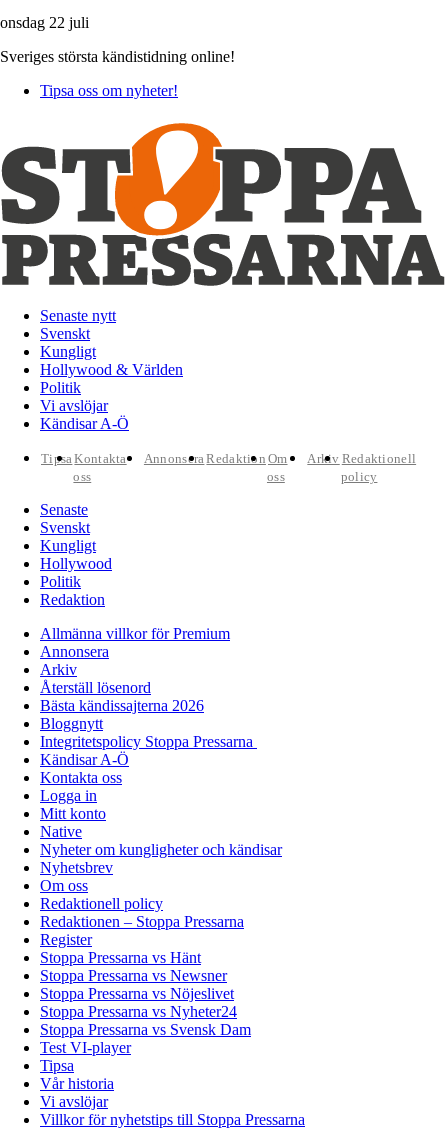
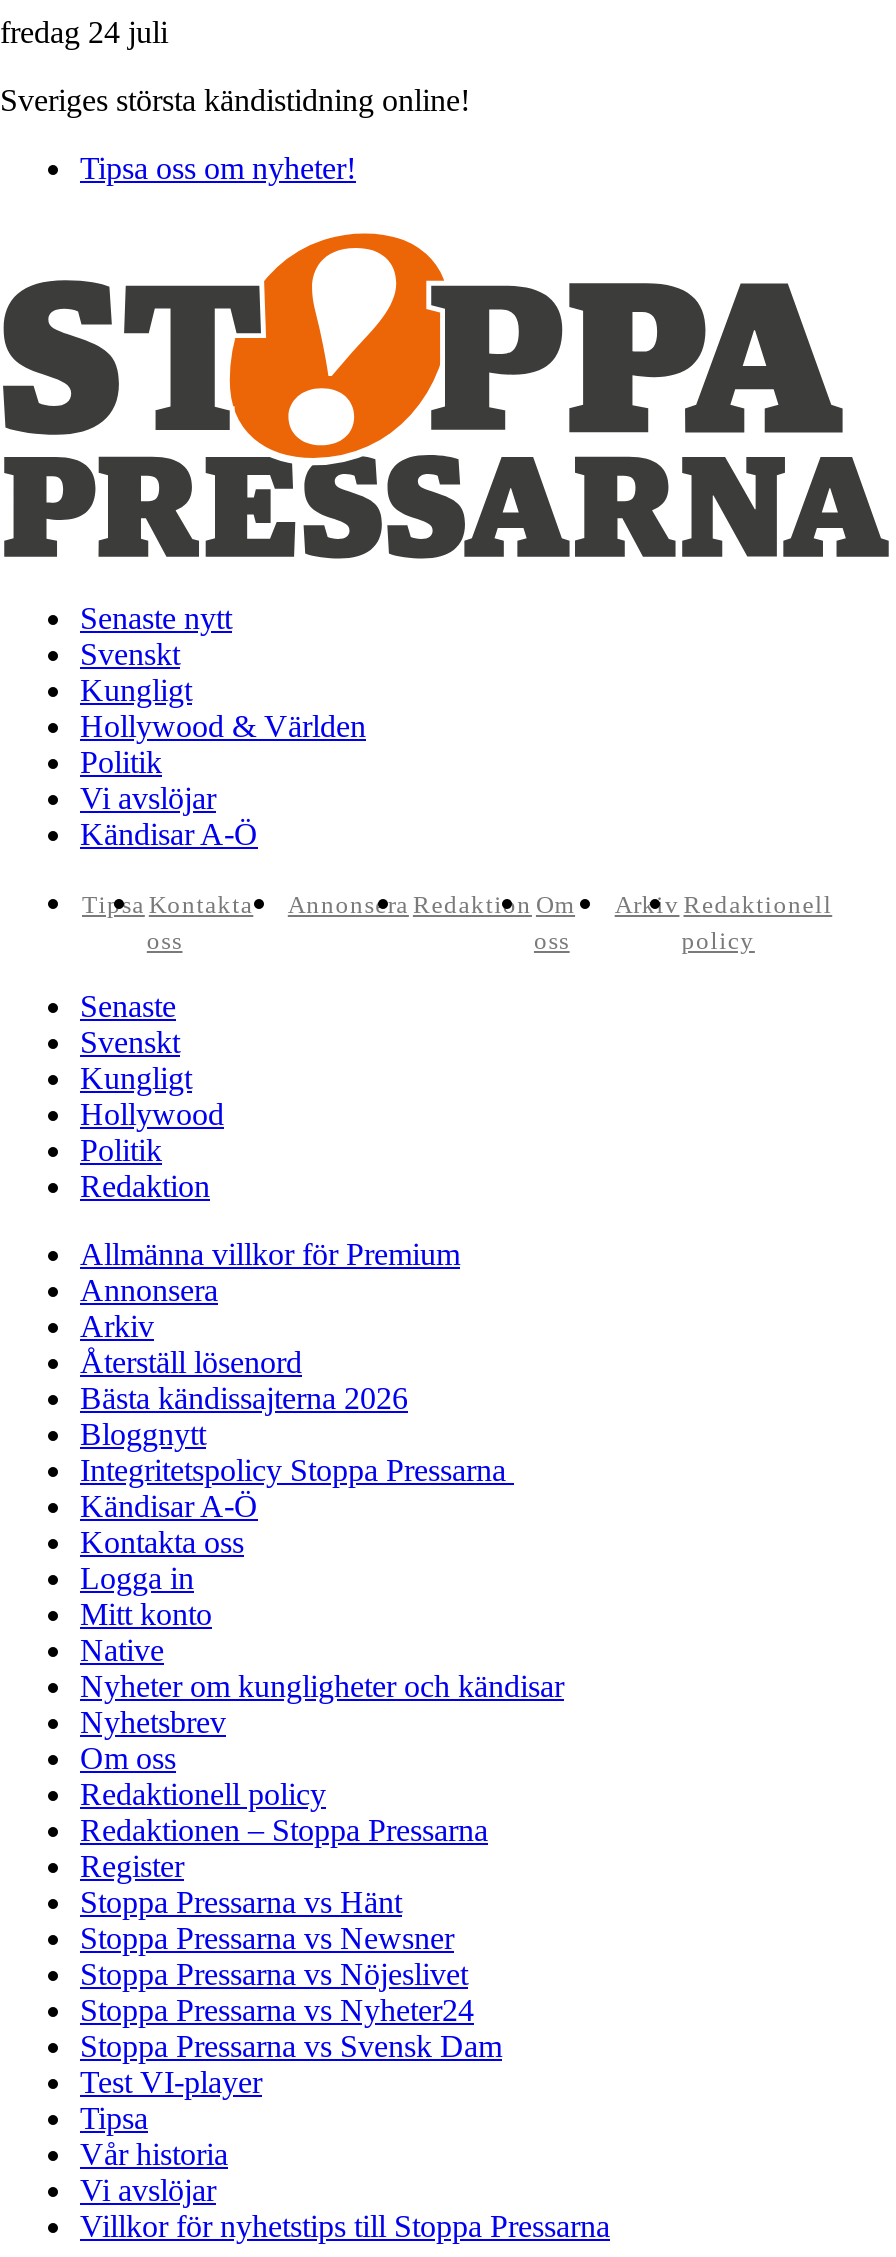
[0,14,89,31] onsdag 22 juli -> [0,15,168,49] fredag 24 juli

